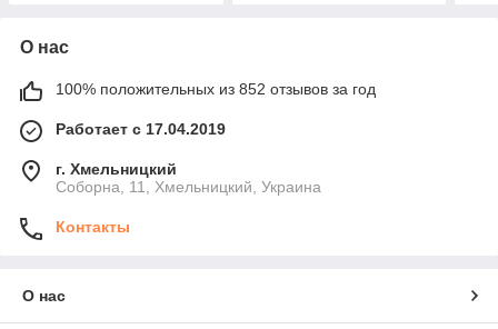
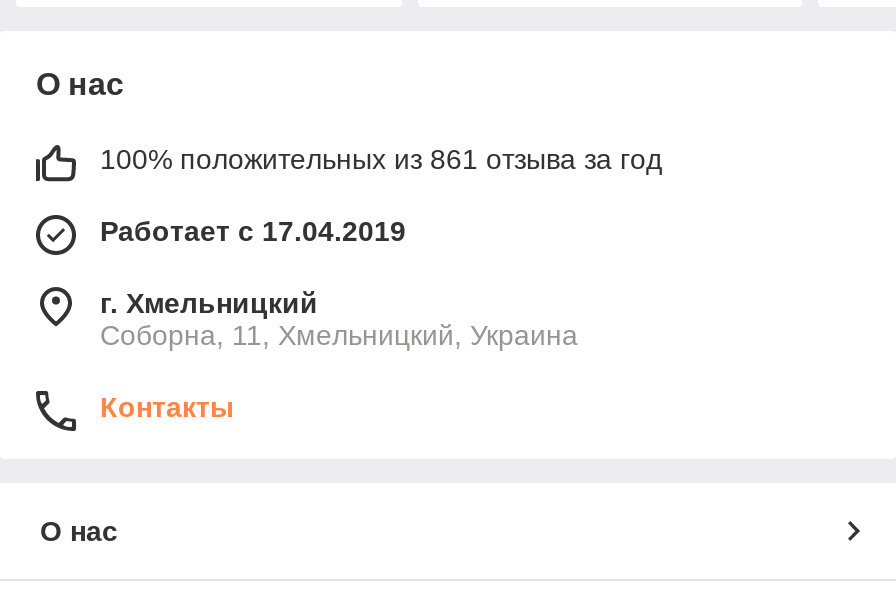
[56,81,376,98] 100% положительных из 852 отзывов за год -> [100,144,662,176] 100% положительных из 861 отзыва за год

